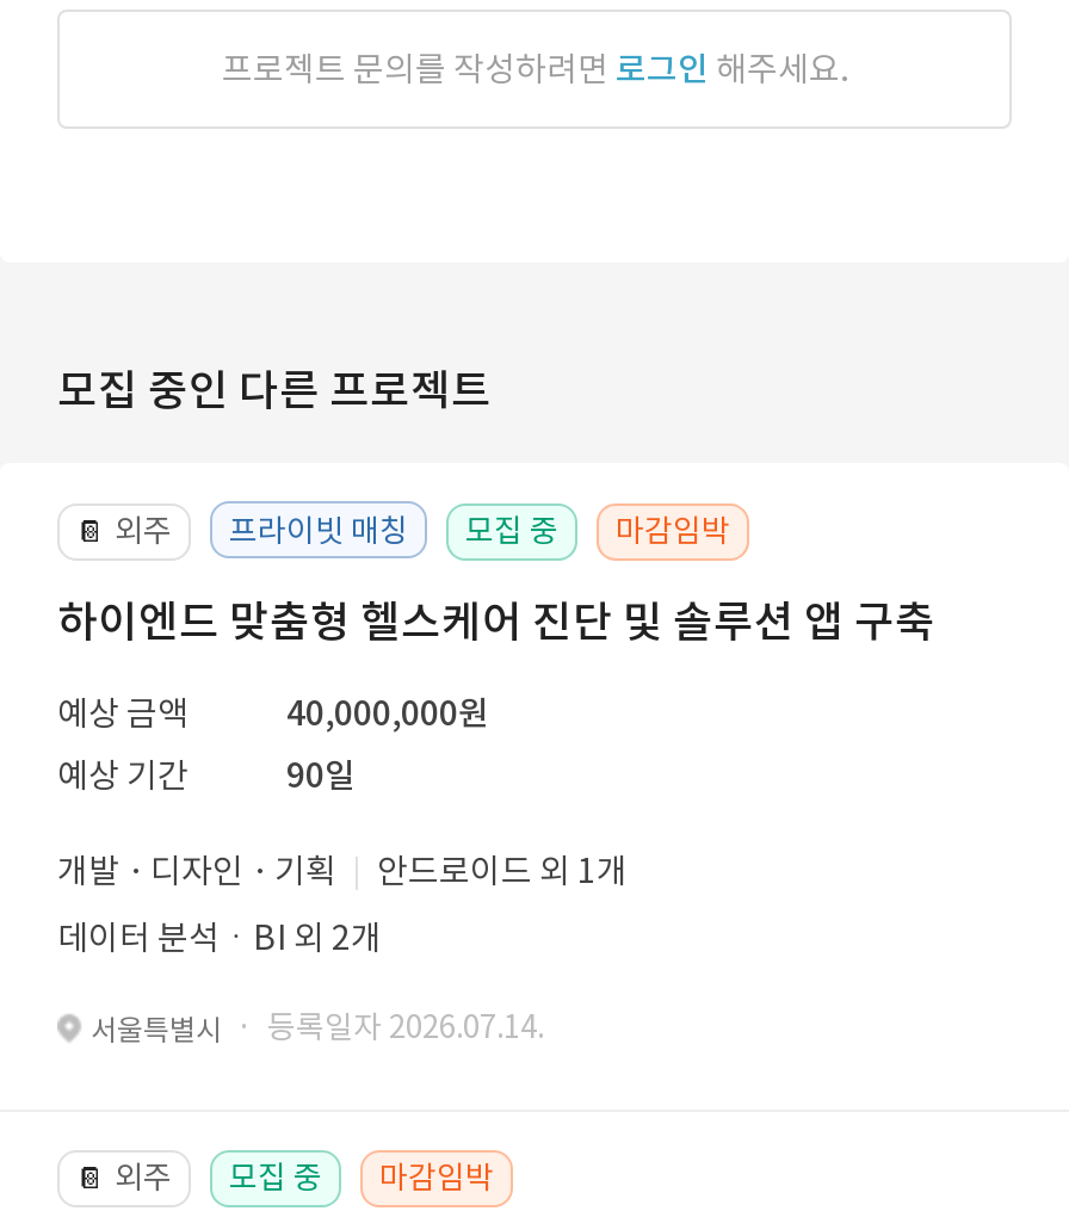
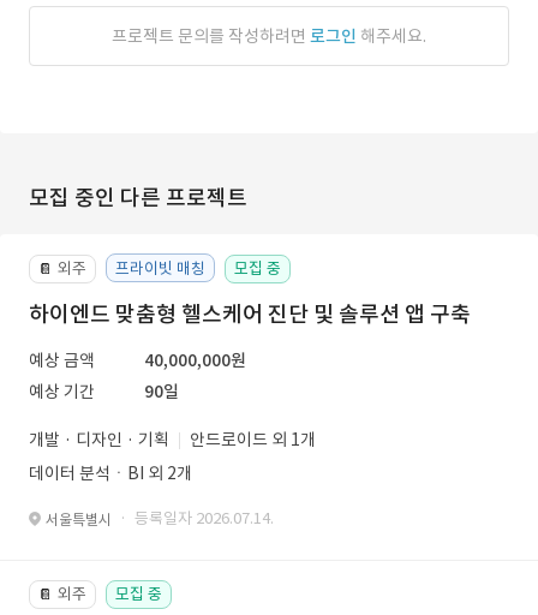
[616,511,730,551] 마감임박 -> none
[379,1157,494,1198] 마감임박 -> none

